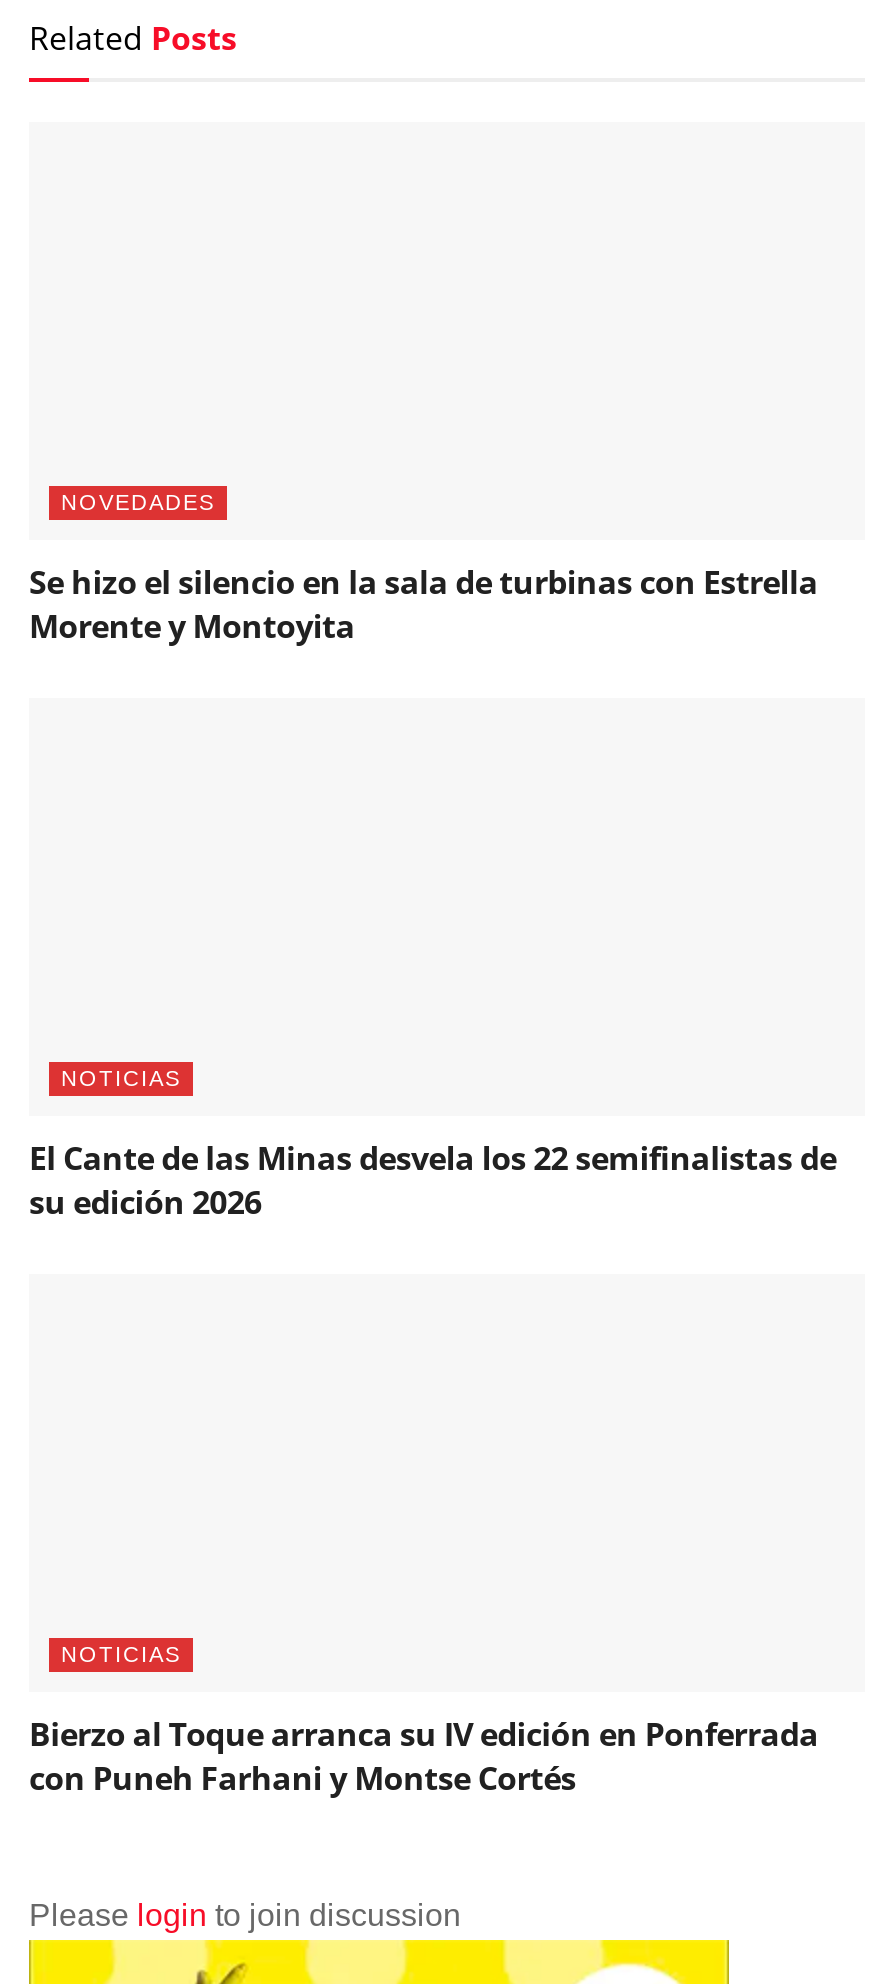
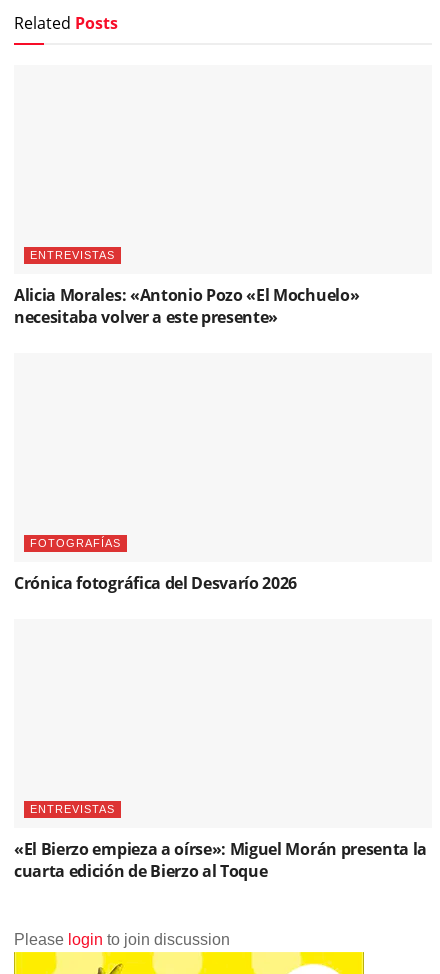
[61,489,215,513] NOVEDADES -> [30,249,115,261] ENTREVISTAS
[29,559,818,647] Se hizo el silencio en la sala de turbinas con Estrella | Morente y Montoyita -> [14,284,359,328] Alicia Morales: «Antonio Pozo «El Mochuelo» | necesitaba volver a este presente»
[61,1065,181,1089] NOTICIAS -> [30,537,121,549] FOTOGRAFÍAS
[29,1135,836,1223] El Cante de las Minas desvela los 22 semifinalistas de | su edición 2026 -> [14,572,297,594] Crónica fotográfica del Desvarío 2026
[61,1641,181,1665] NOTICIAS -> [30,803,115,815] ENTREVISTAS
[29,1711,818,1799] Bierzo al Toque arranca su IV edición en Ponferrada | con Puneh Farhani y Montse Cortés -> [14,838,427,882] «El Bierzo empieza a oírse»: Miguel Morán presenta la | cuarta edición de Bierzo al Toque

